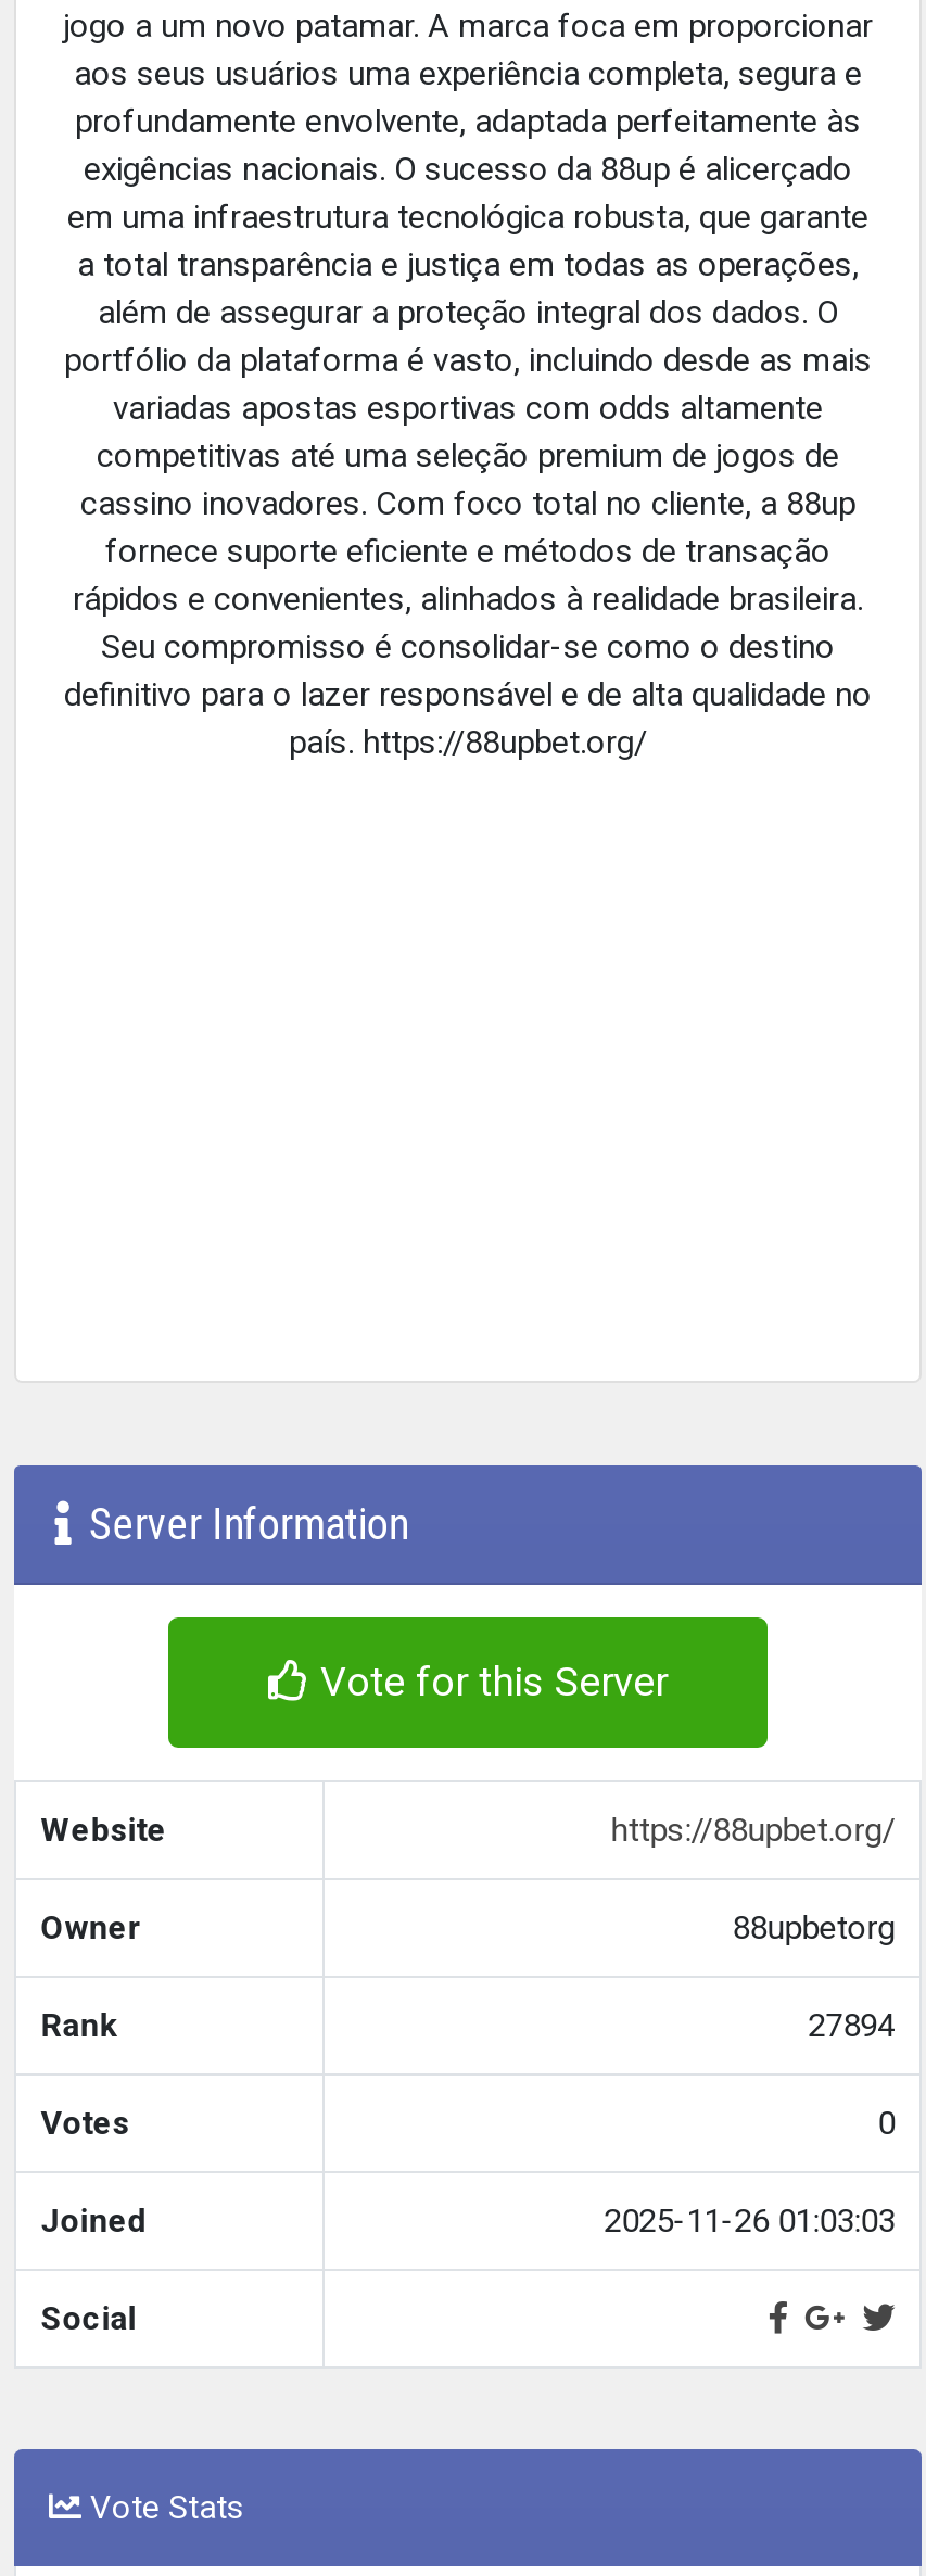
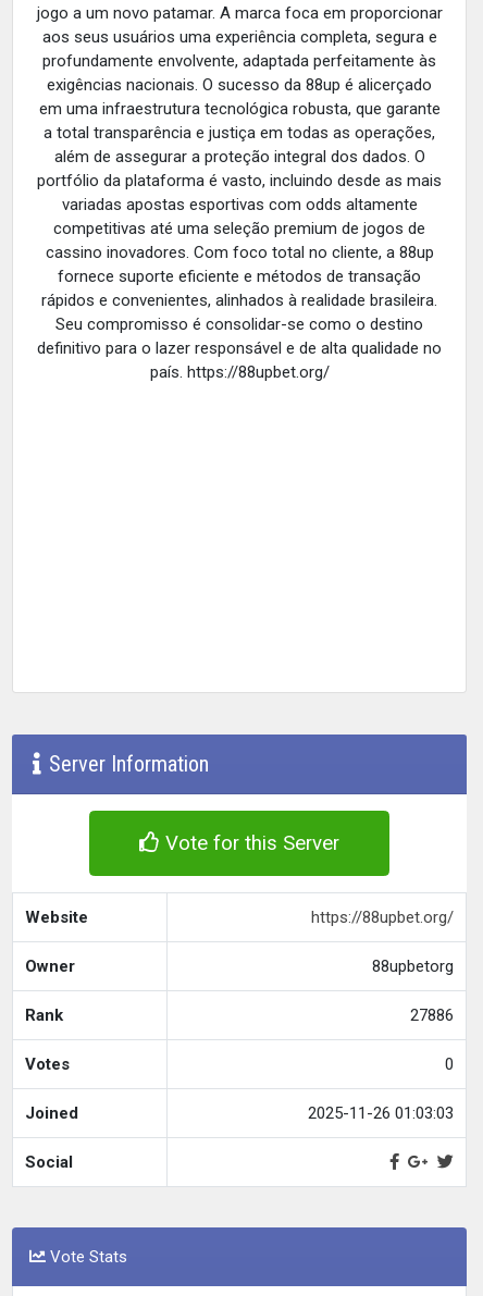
[808,2006,895,2045] 27894 -> [410,1005,453,1025] 27886

